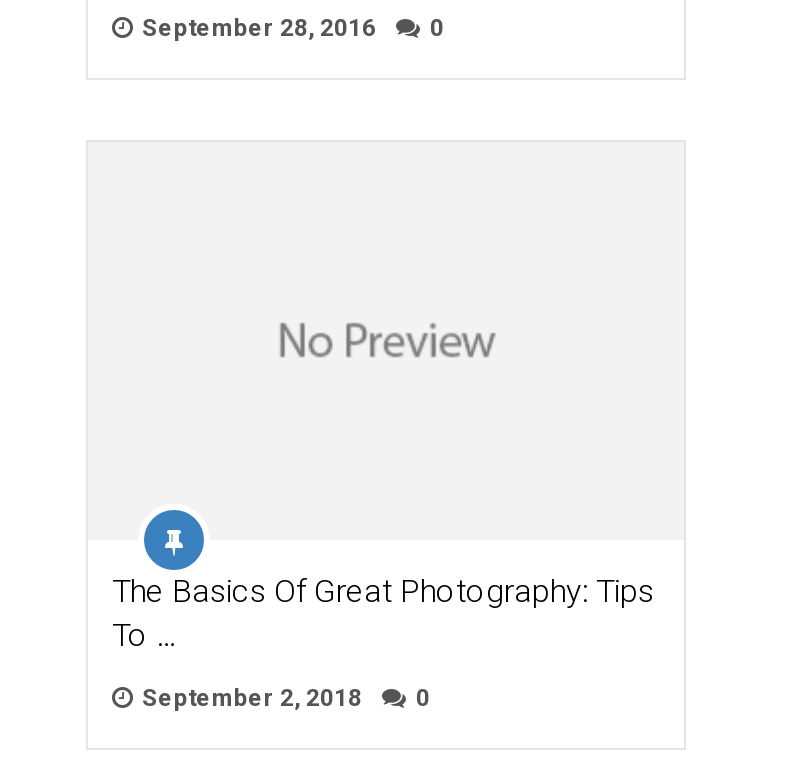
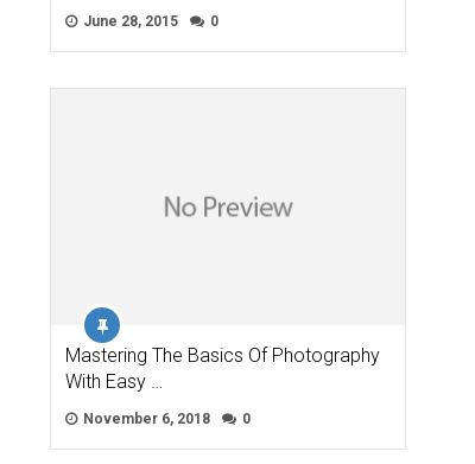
[136,14,444,42] September 28, 2016 0 -> [80,13,218,30] June 28, 2015 0
[112,571,654,653] The Basics Of Great Photography: Tips | To … -> [65,344,380,392] Mastering The Basics Of Photography | With Easy …
[136,683,430,711] September 2, 2018 0 -> [80,410,251,427] November 6, 2018 0

